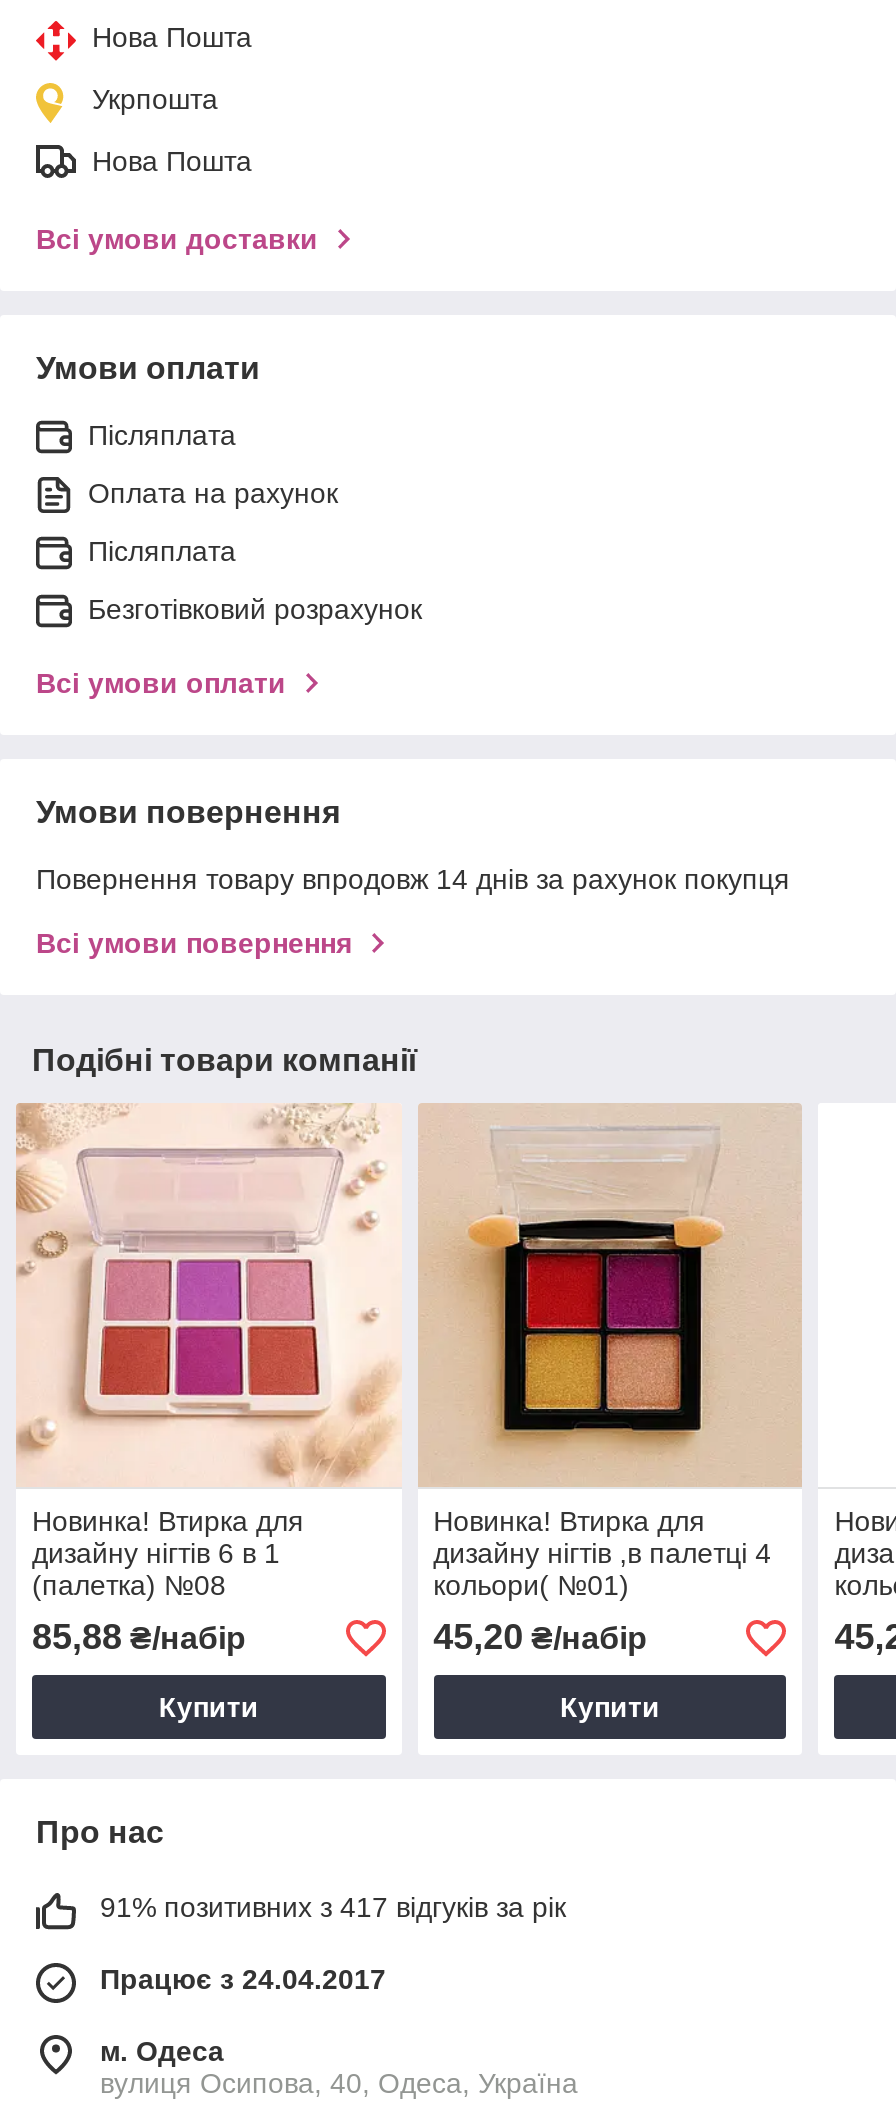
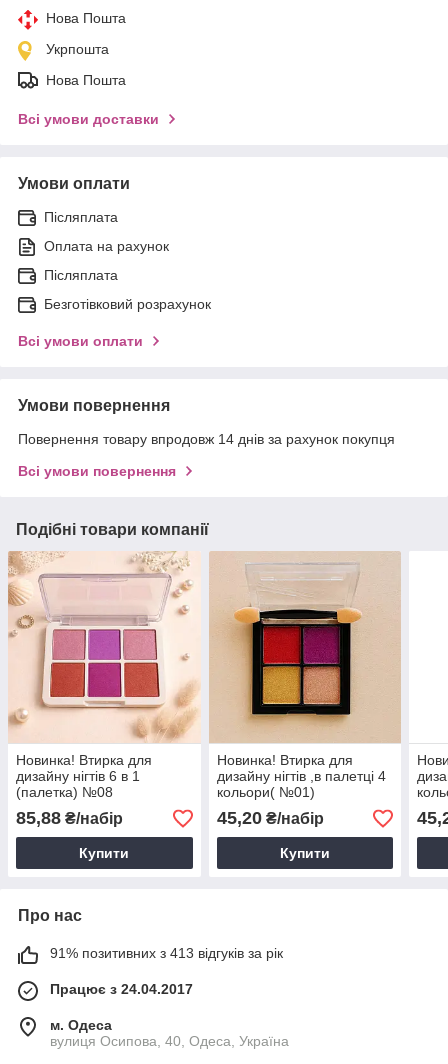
[100,1892,566,1924] 91% позитивних з 417 відгуків за рік -> [50,945,283,961] 91% позитивних з 413 відгуків за рік

